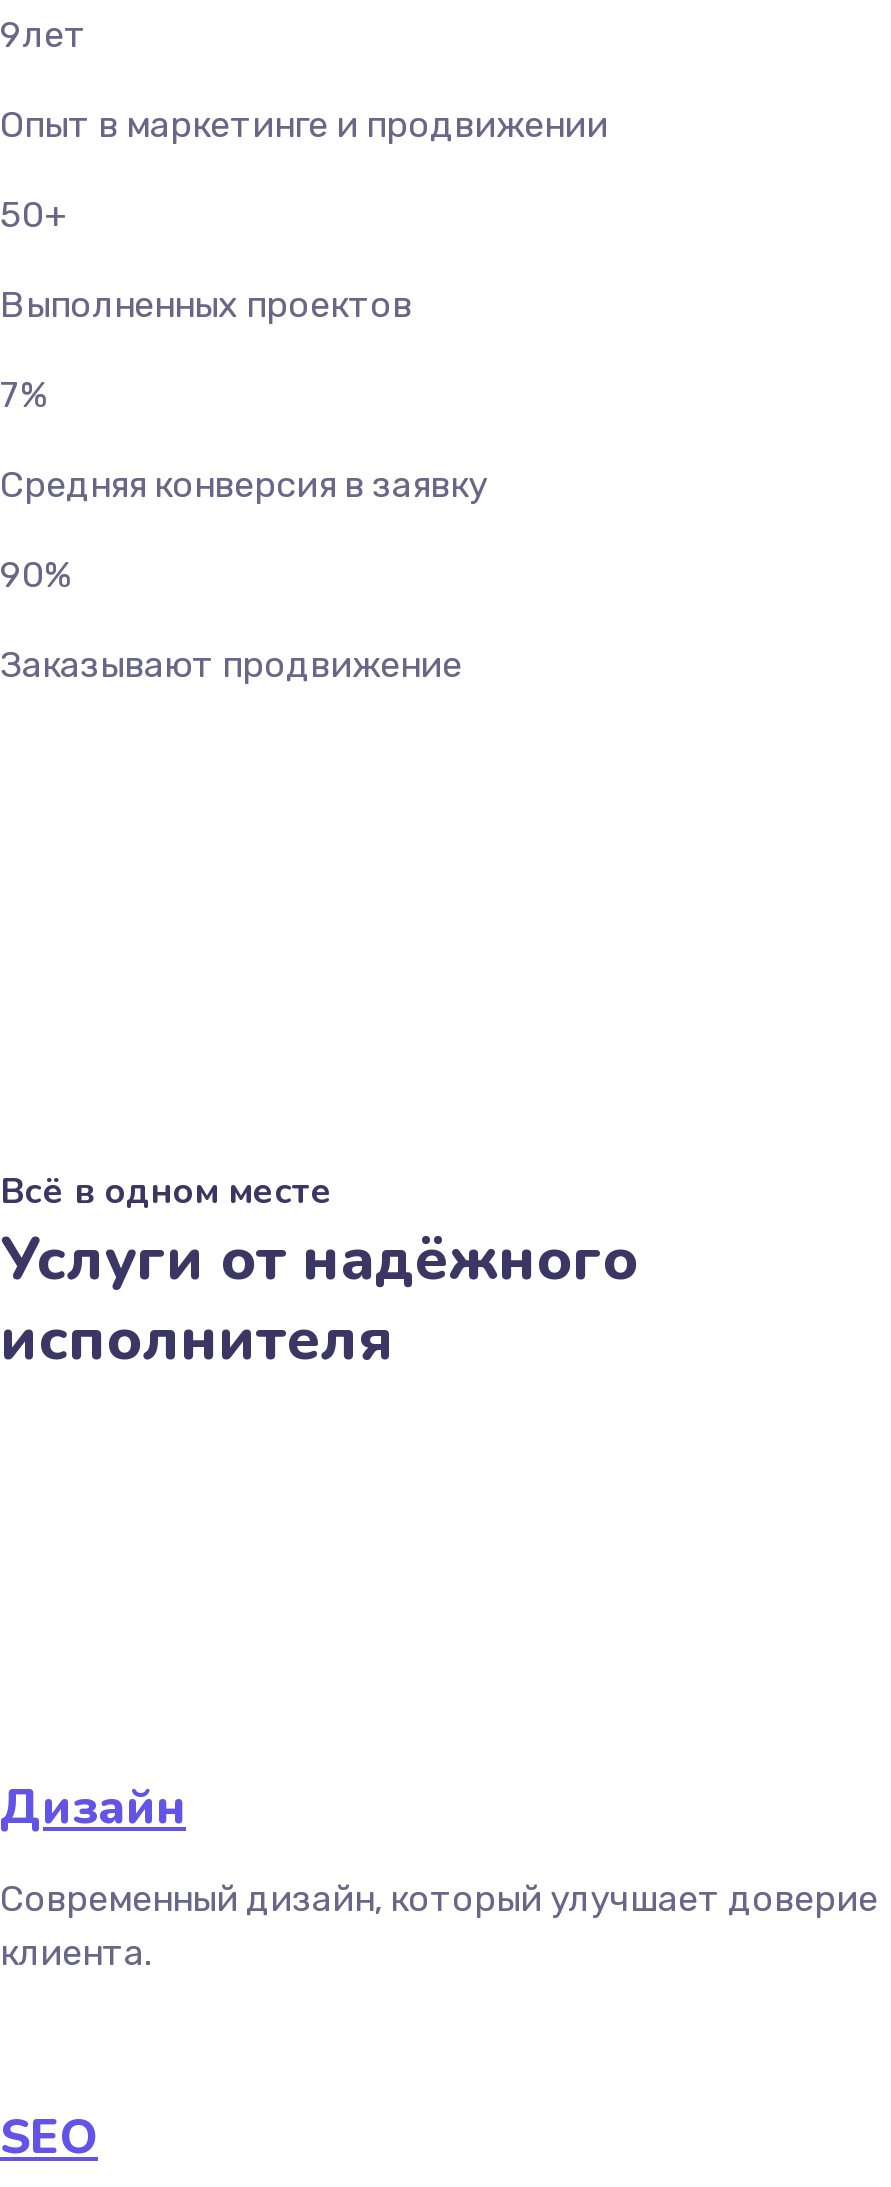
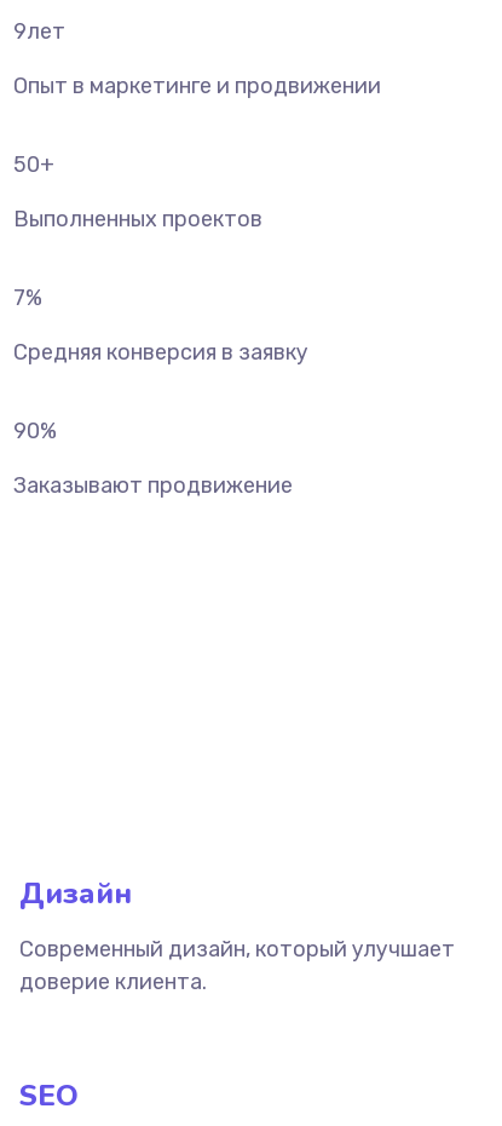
moved [0,193,412,327] -> [13,151,262,232]: 50+ | Выполненных проектов
moved [0,373,488,507] -> [13,285,308,366]: 7% | Средняя конверсия в заявку
moved [0,553,462,687] -> [13,418,293,499]: 90% | Заказывают продвижение
[0,1167,638,1381] Всё в одном месте | Услуги от надёжного | исполнителя -> none

